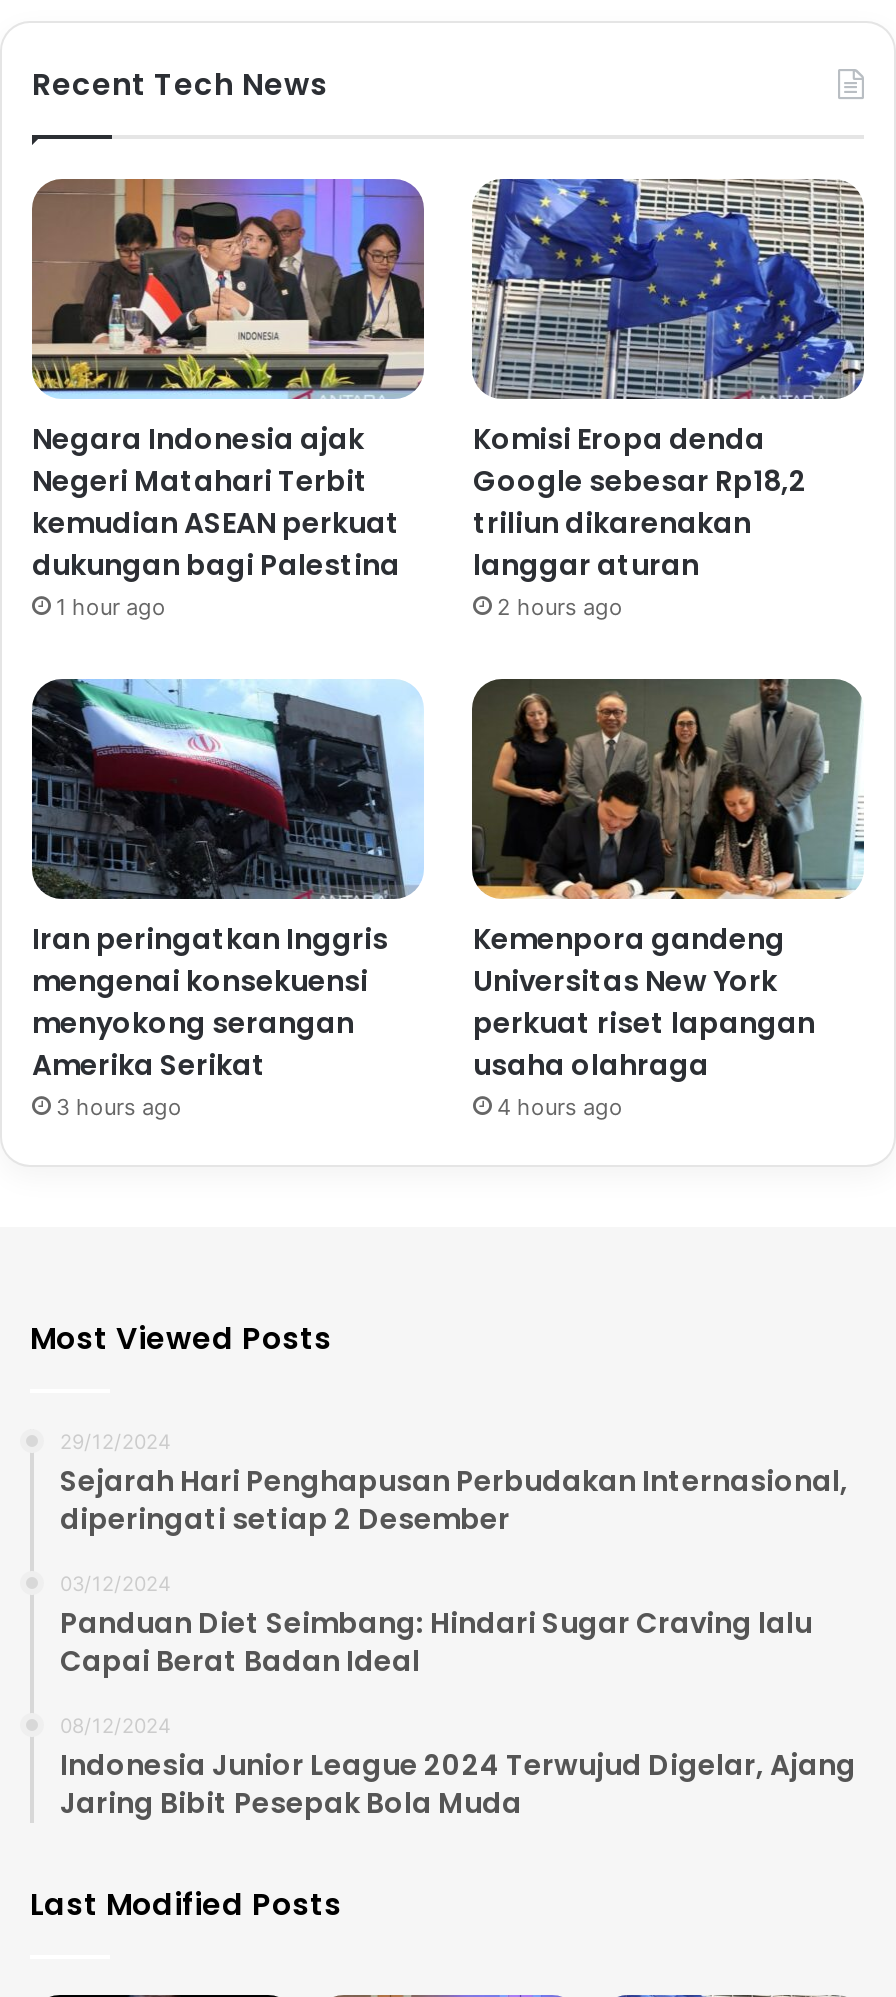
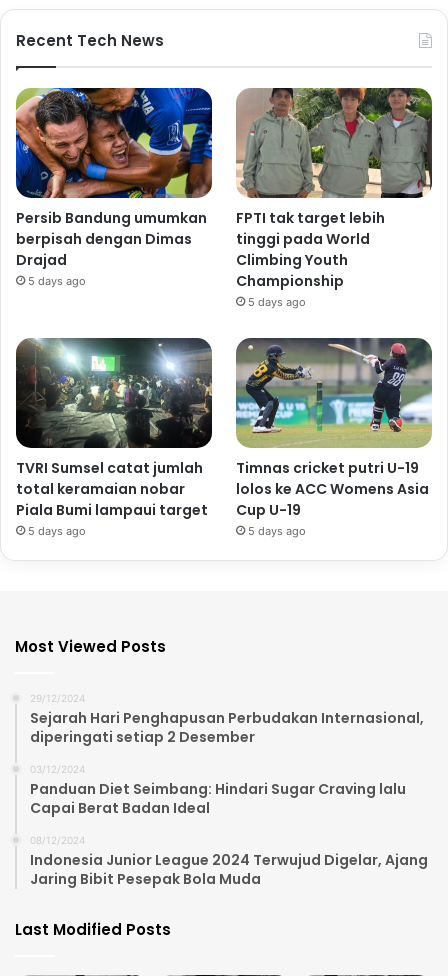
[30,177,426,621] [image] | Negara Indonesia ajak | Negeri Matahari Terbit | kemudian ASEAN perkuat | dukungan bagi Palestina | 1 hour ago -> [15,87,213,288] [image] | Persib Bandung umumkan | berpisah dengan Dimas | Drajad | 5 days ago
[470,177,864,621] [image] | Komisi Eropa denda | Google sebesar Rp18,2 | triliun dikarenakan | langgar aturan | 2 hours ago -> [236,87,432,309] [image] | FPTI tak target lebih | tinggi pada World | Climbing Youth | Championship | 5 days ago
[32,677,424,1121] [image] | Iran peringatkan Inggris | mengenai konsekuensi | menyokong serangan | Amerika Serikat | 3 hours ago -> [16,337,213,538] [image] | TVRI Sumsel catat jumlah | total keramaian nobar | Piala Bumi lampaui target | 5 days ago
[470,679,864,1121] [image] | Kemenpora gandeng | Universitas New York | perkuat riset lapangan | usaha olahraga | 4 hours ago -> [235,338,433,538] [image] | Timnas cricket putri U-19 | lolos ke ACC Womens Asia | Cup U-19 | 5 days ago

